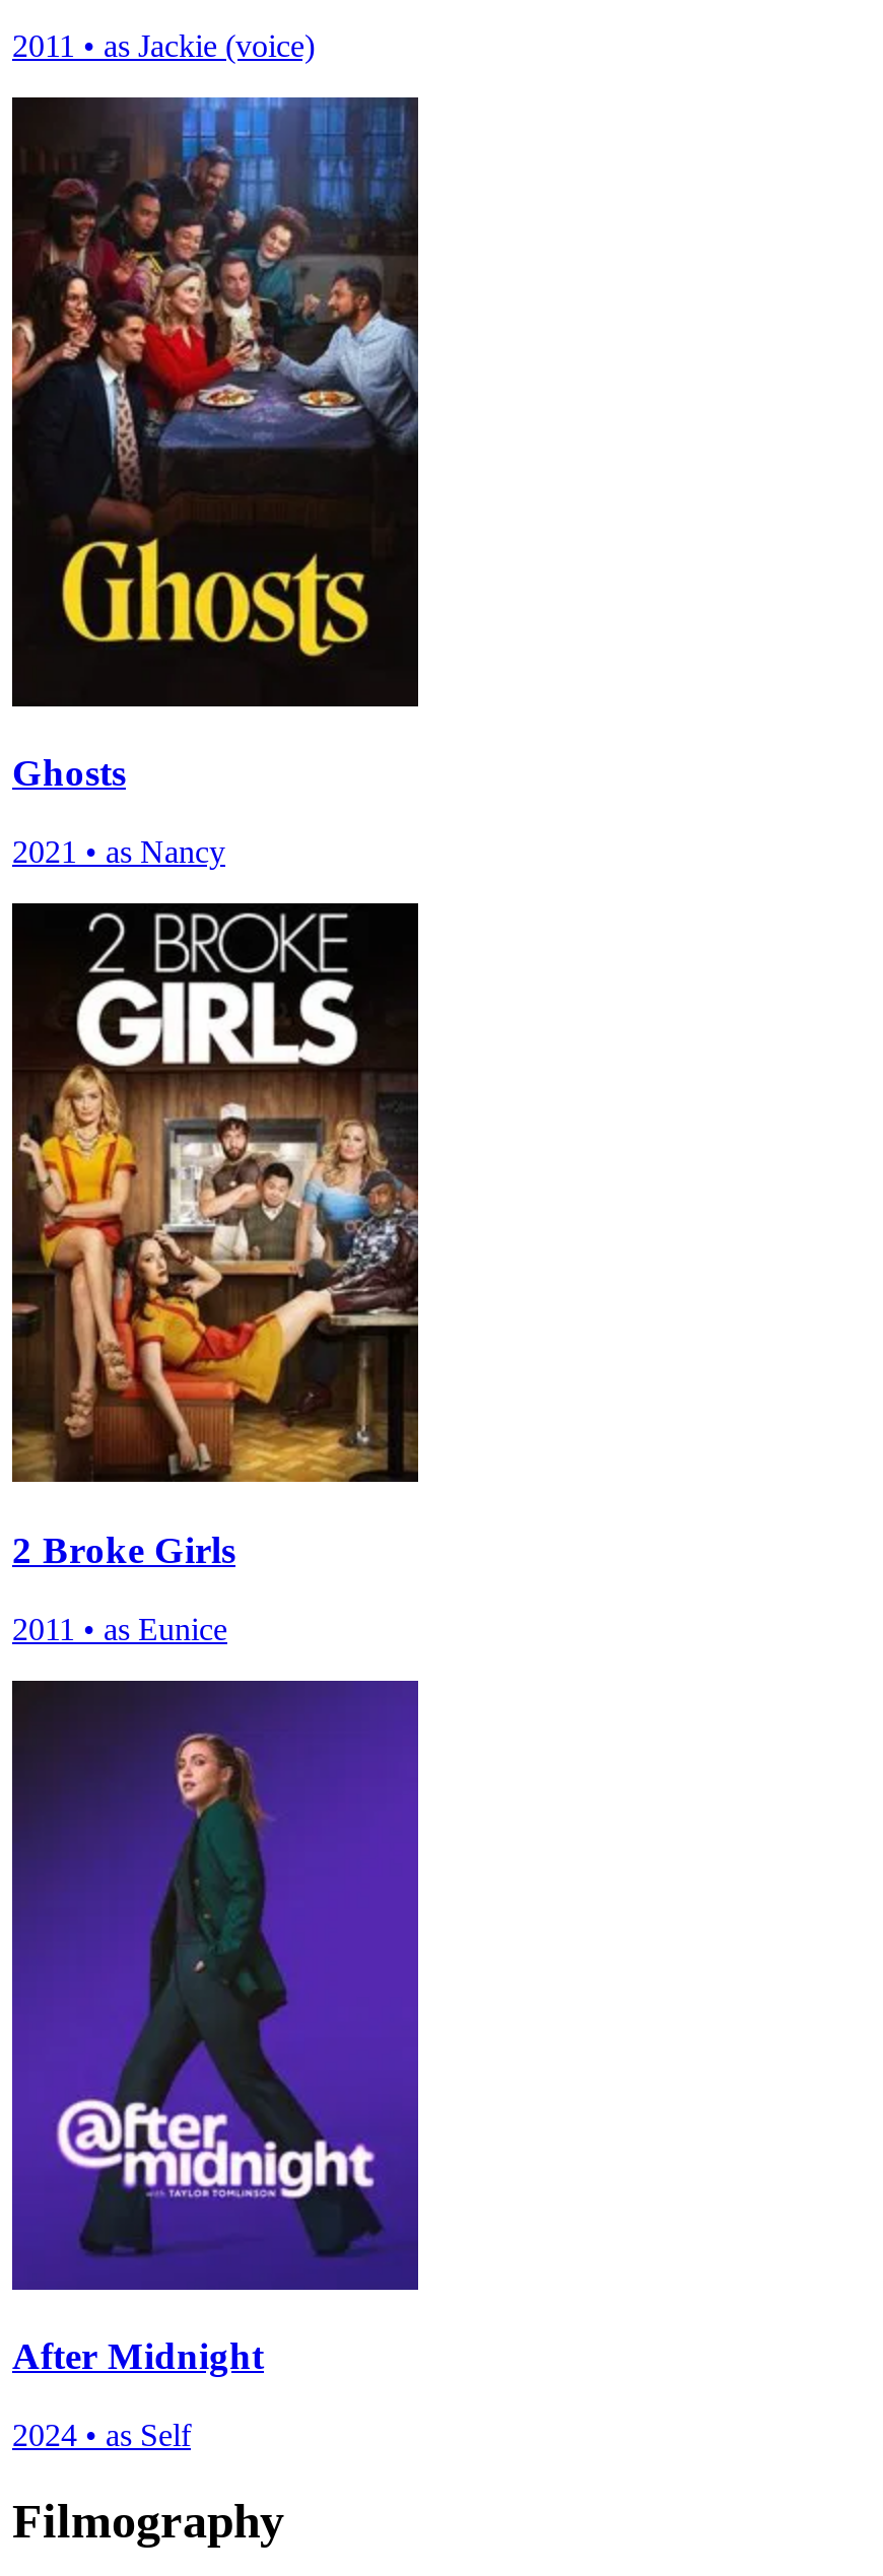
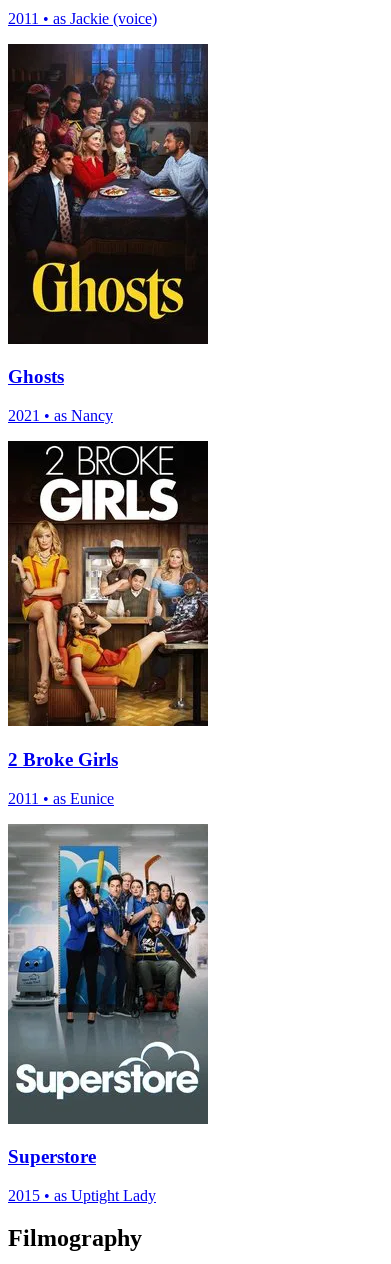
[10,1679,420,2377] [image] | After Midnight -> [8,824,209,1167] [image] | Superstore
[12,2418,191,2452] 2024 • as Self -> [8,1187,156,1204] 2015 • as Uptight Lady

